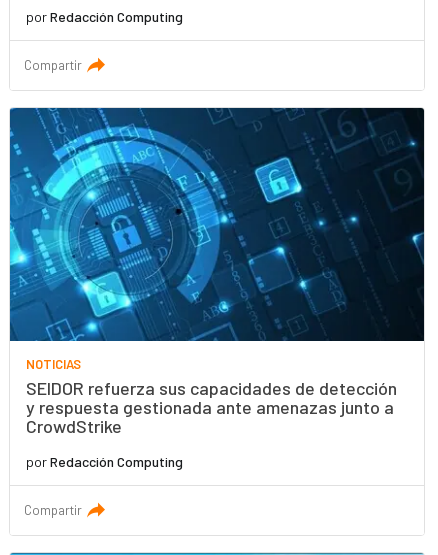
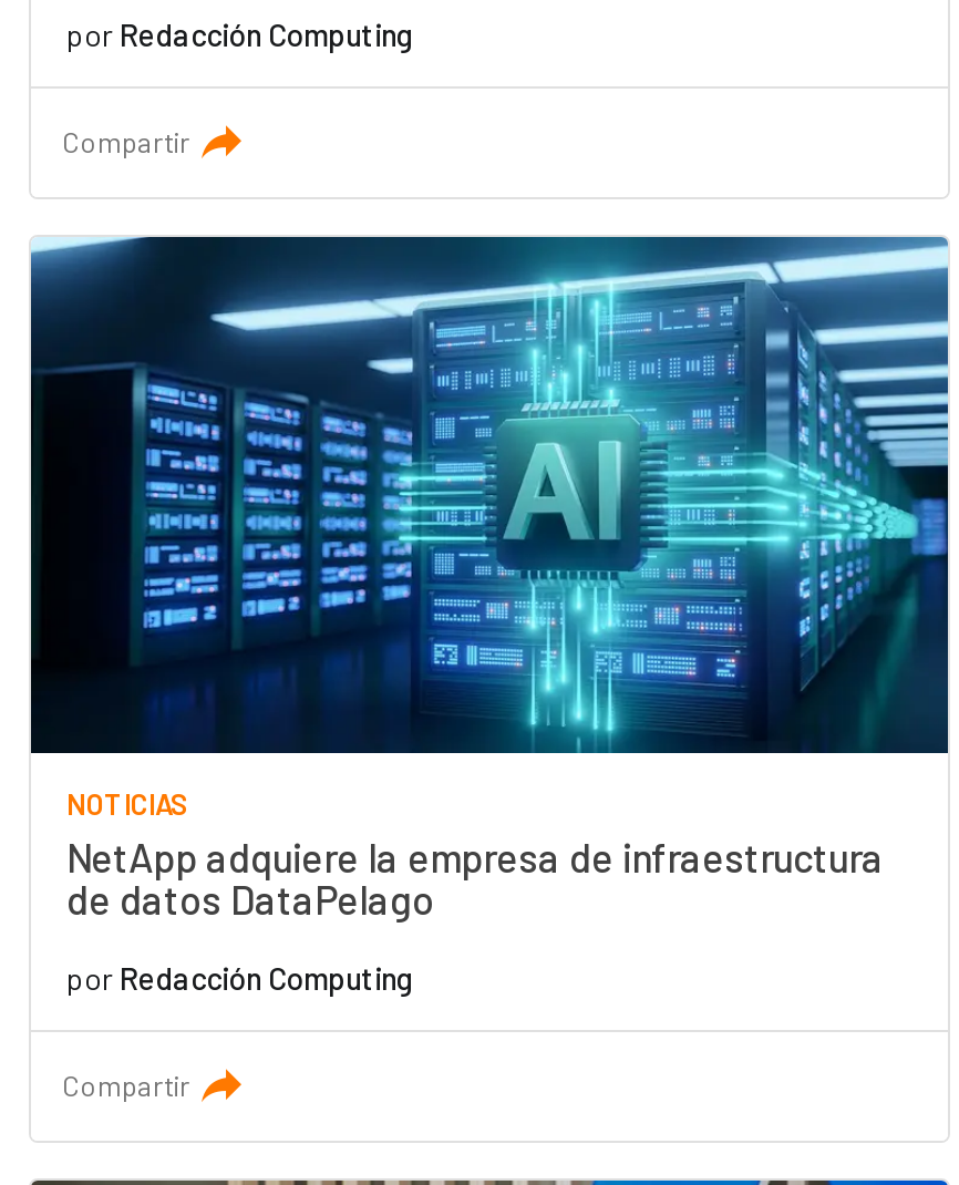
[9,107,425,437] [image] | SEIDOR refuerza sus capacidades de detección | y respuesta gestionada ante amenazas junto a | CrowdStrike -> [29,235,950,925] [image] | NetApp adquiere la empresa de infraestructura | de datos DataPelago

